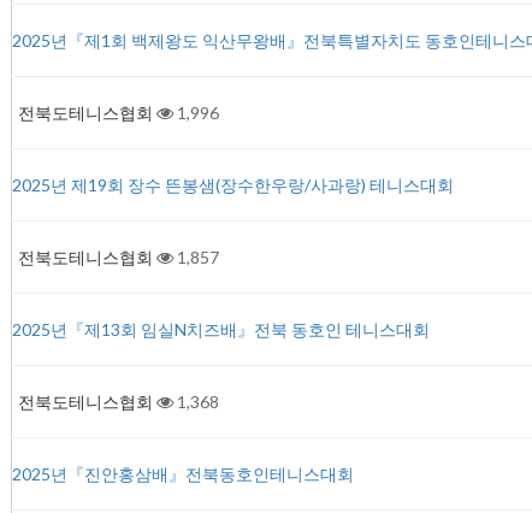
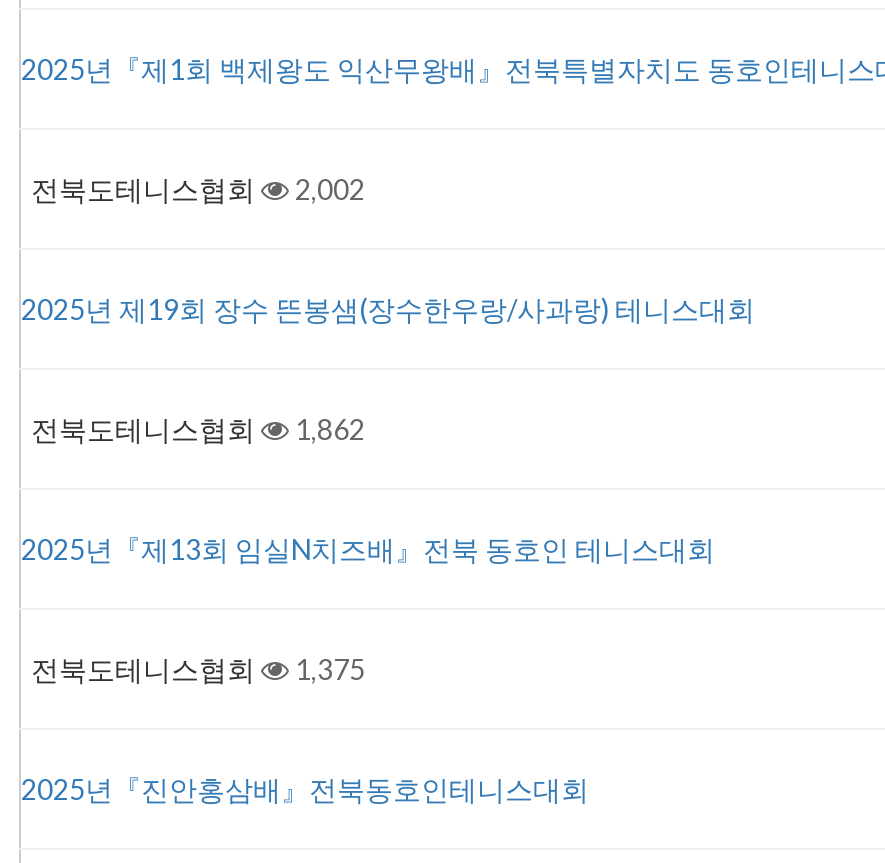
[18,102,219,123] 전북도테니스협회 1,996 -> [31,172,365,206] 전북도테니스협회 2,002
[18,247,219,267] 전북도테니스협회 1,857 -> [31,412,365,446] 전북도테니스협회 1,862
[18,391,219,412] 전북도테니스협회 1,368 -> [31,652,365,686] 전북도테니스협회 1,375

